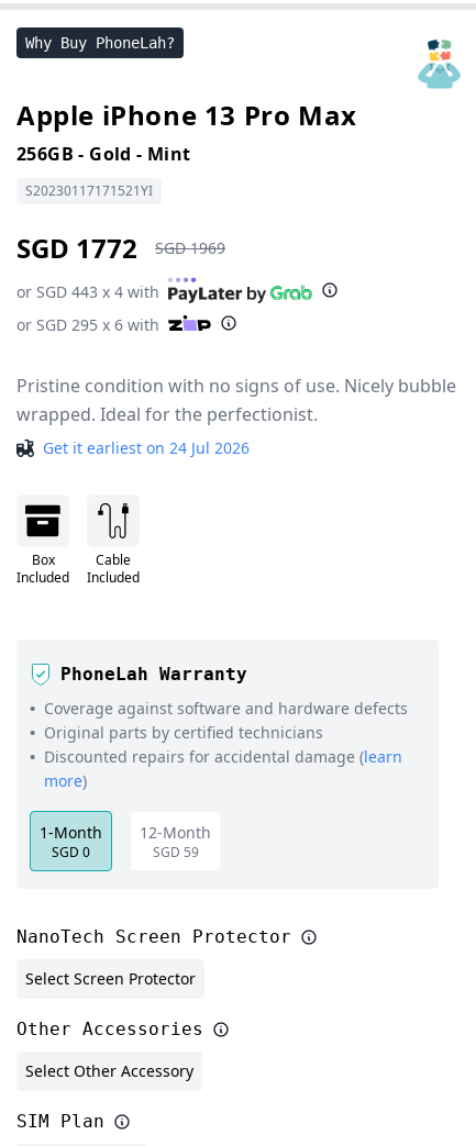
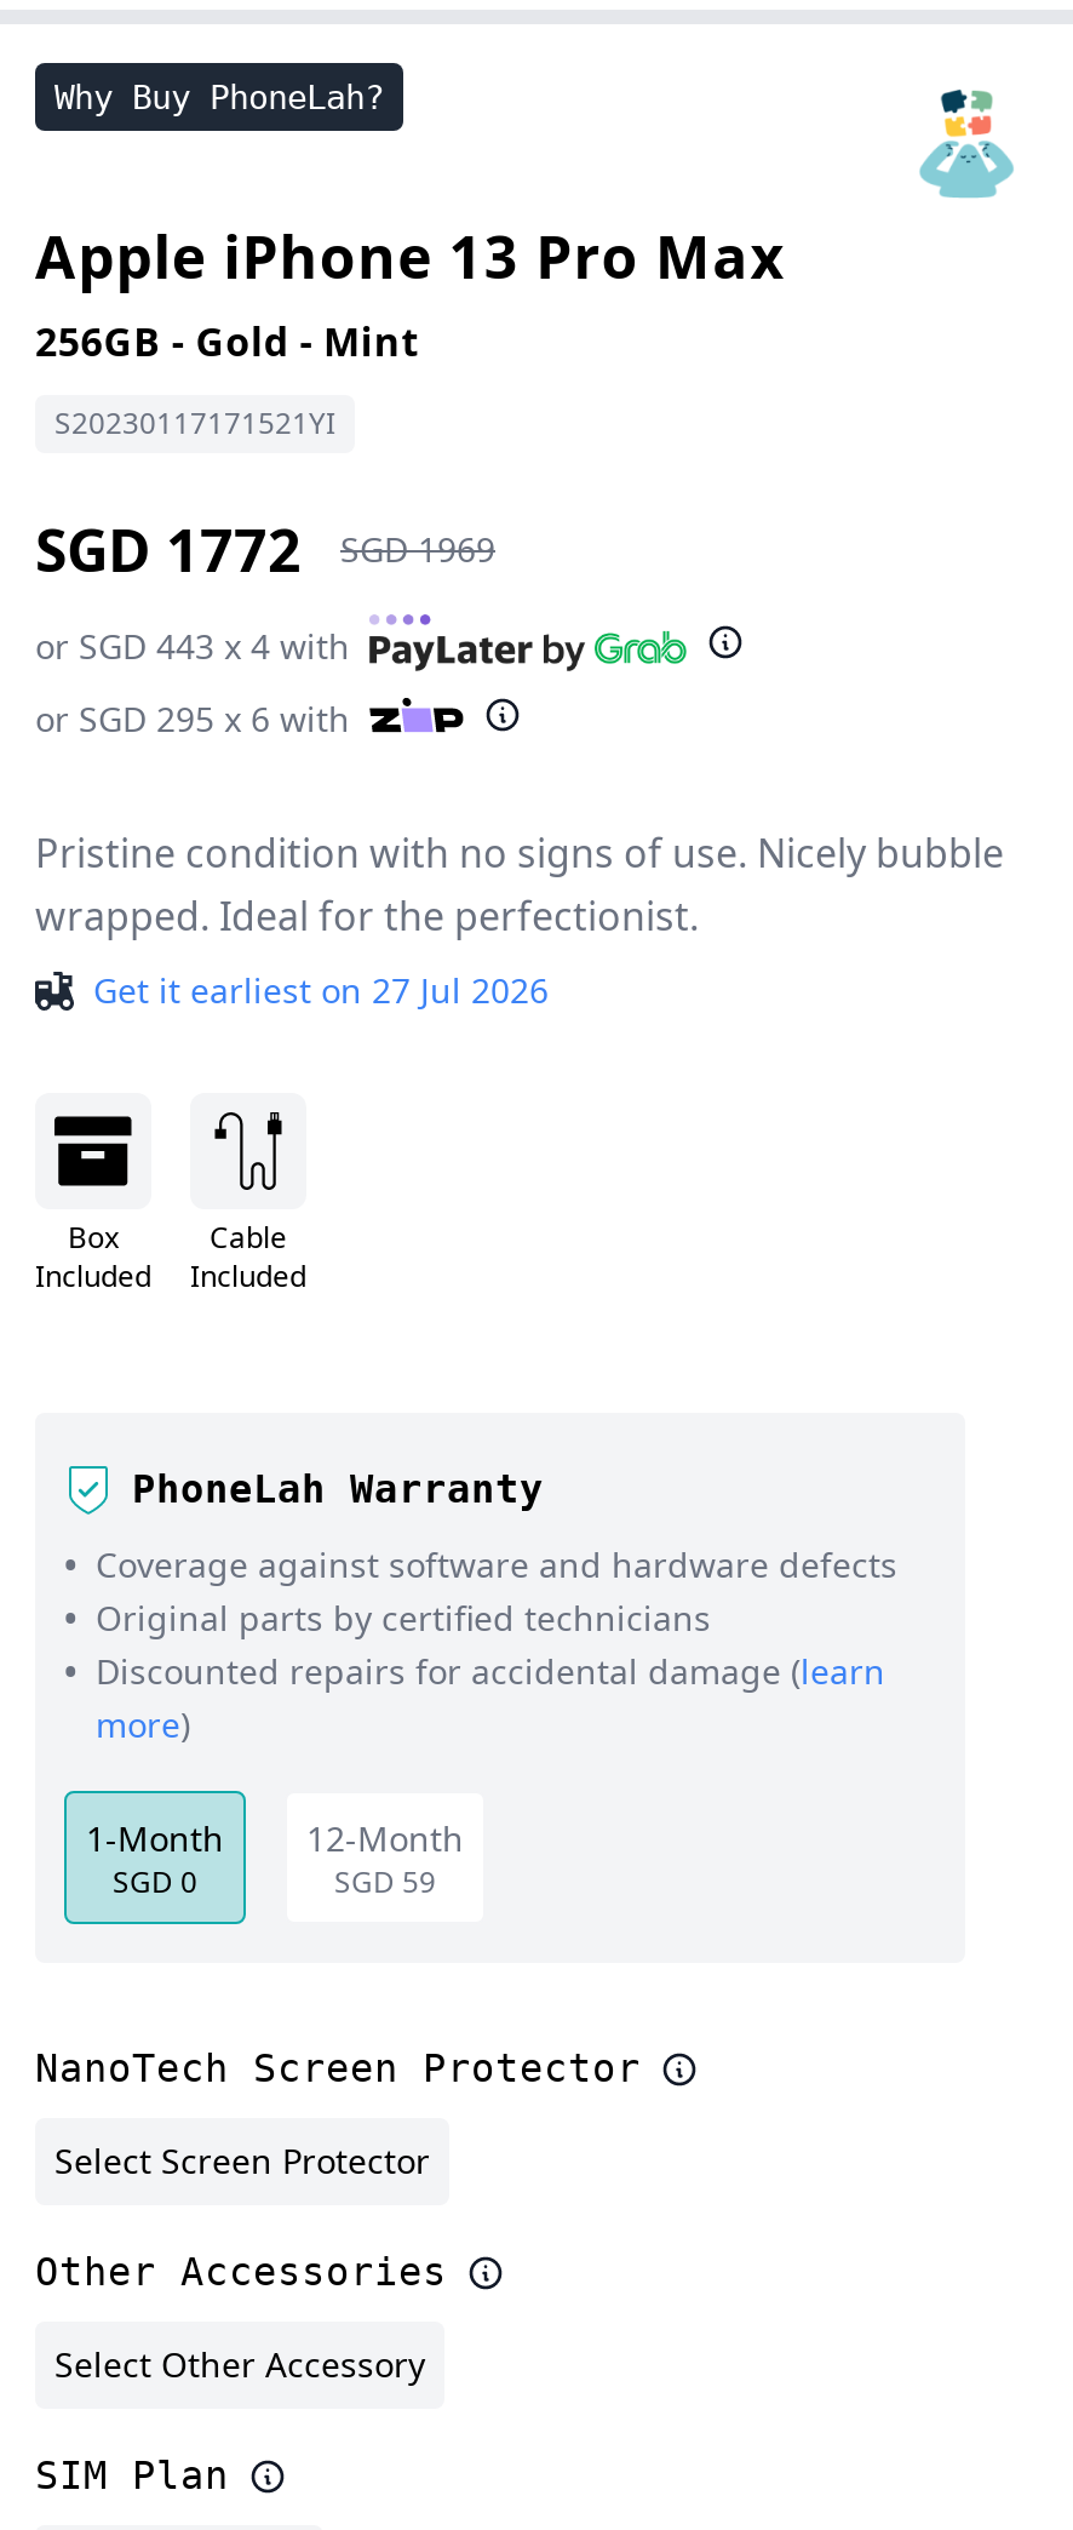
[43,437,250,458] Get it earliest on 24 Jul 2026 -> [93,967,549,1013] Get it earliest on 27 Jul 2026

